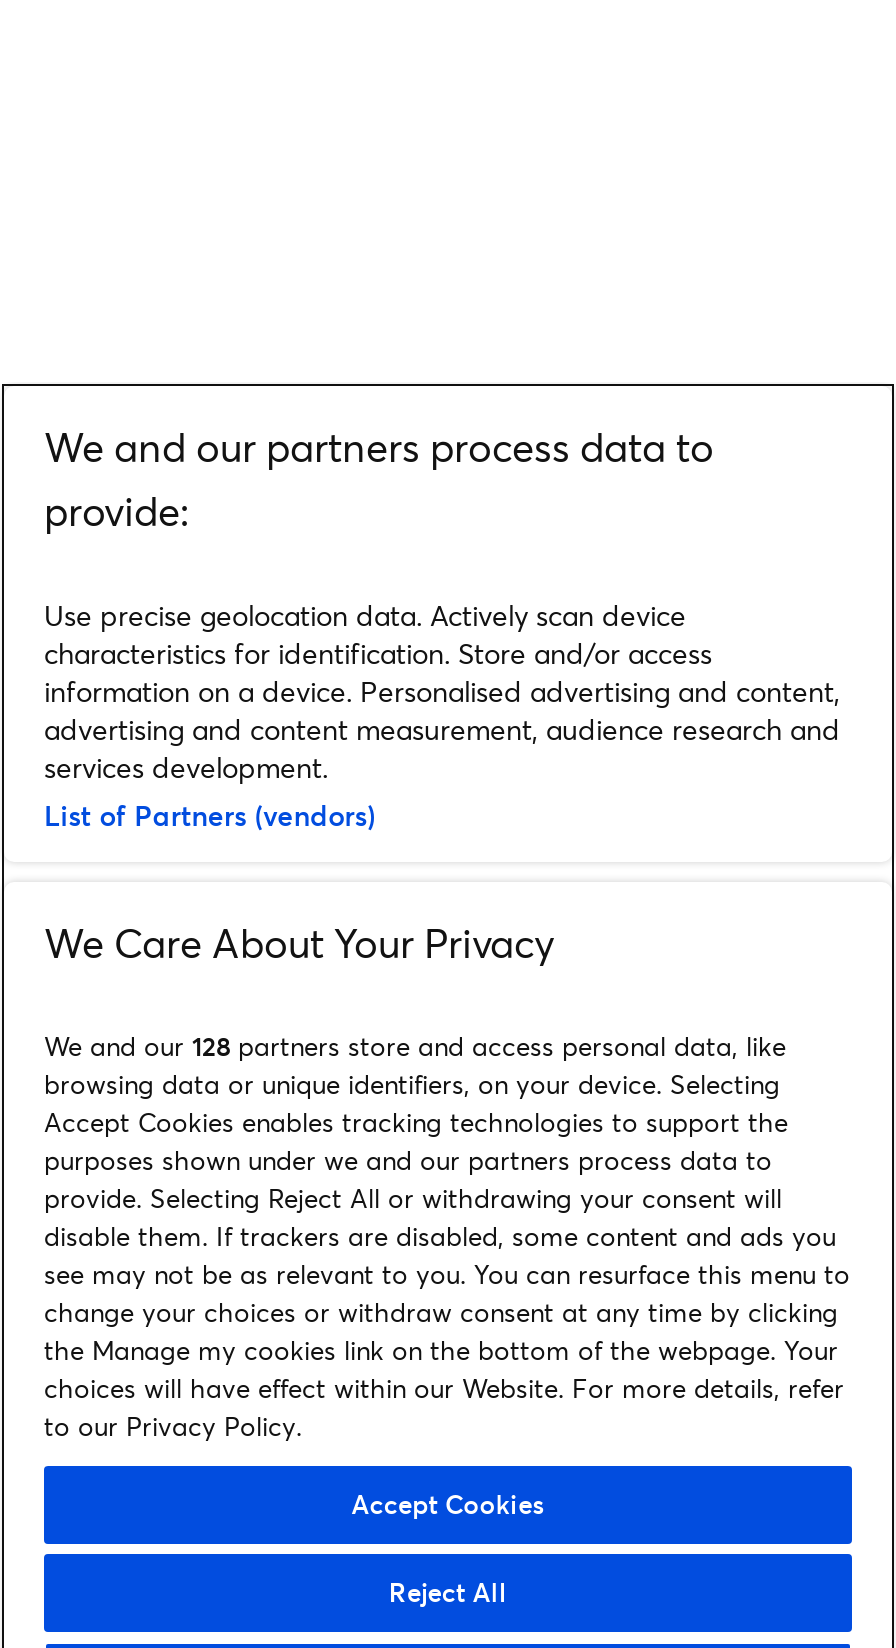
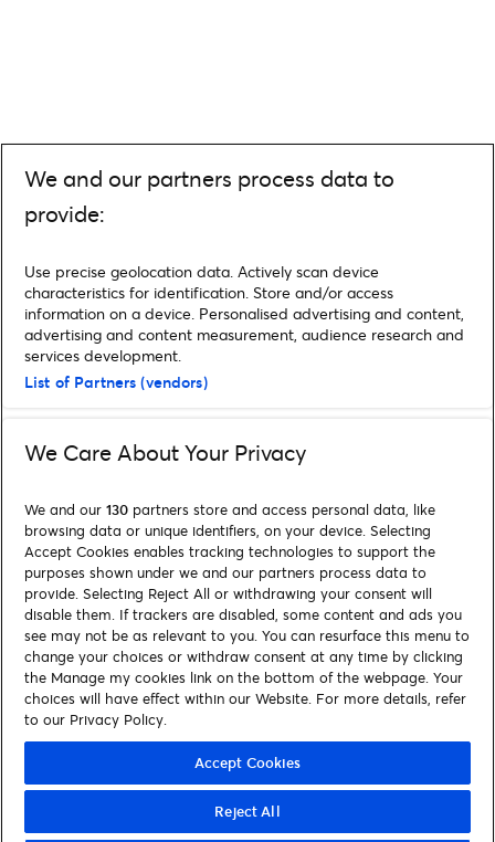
[44,1028,786,1064] We and our 128 partners store and access personal data, like -> [24,499,435,519] We and our 130 partners store and access personal data, like

